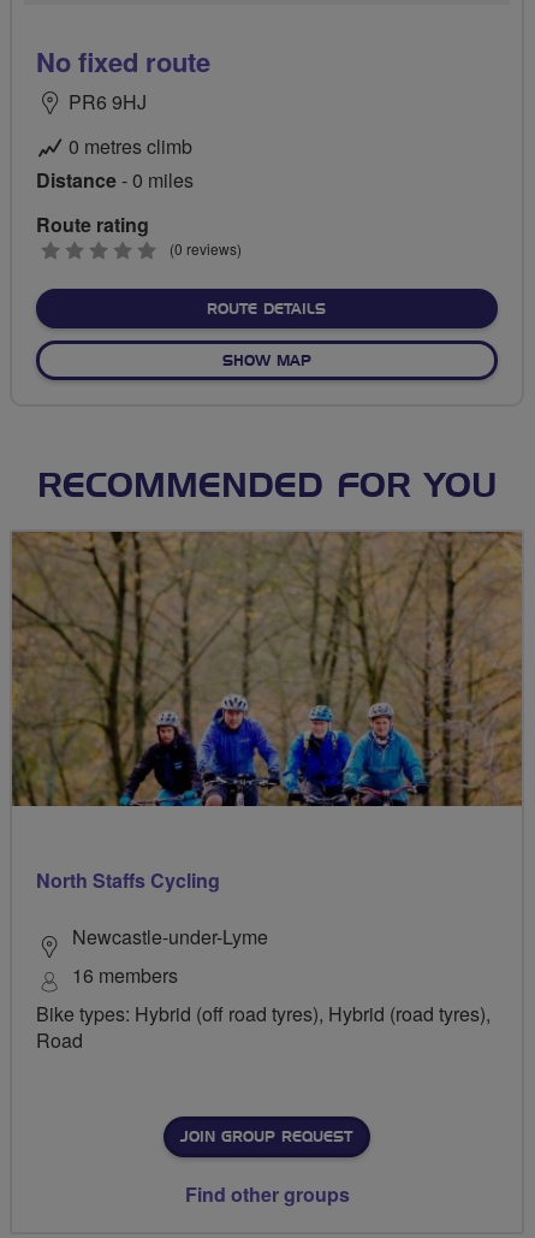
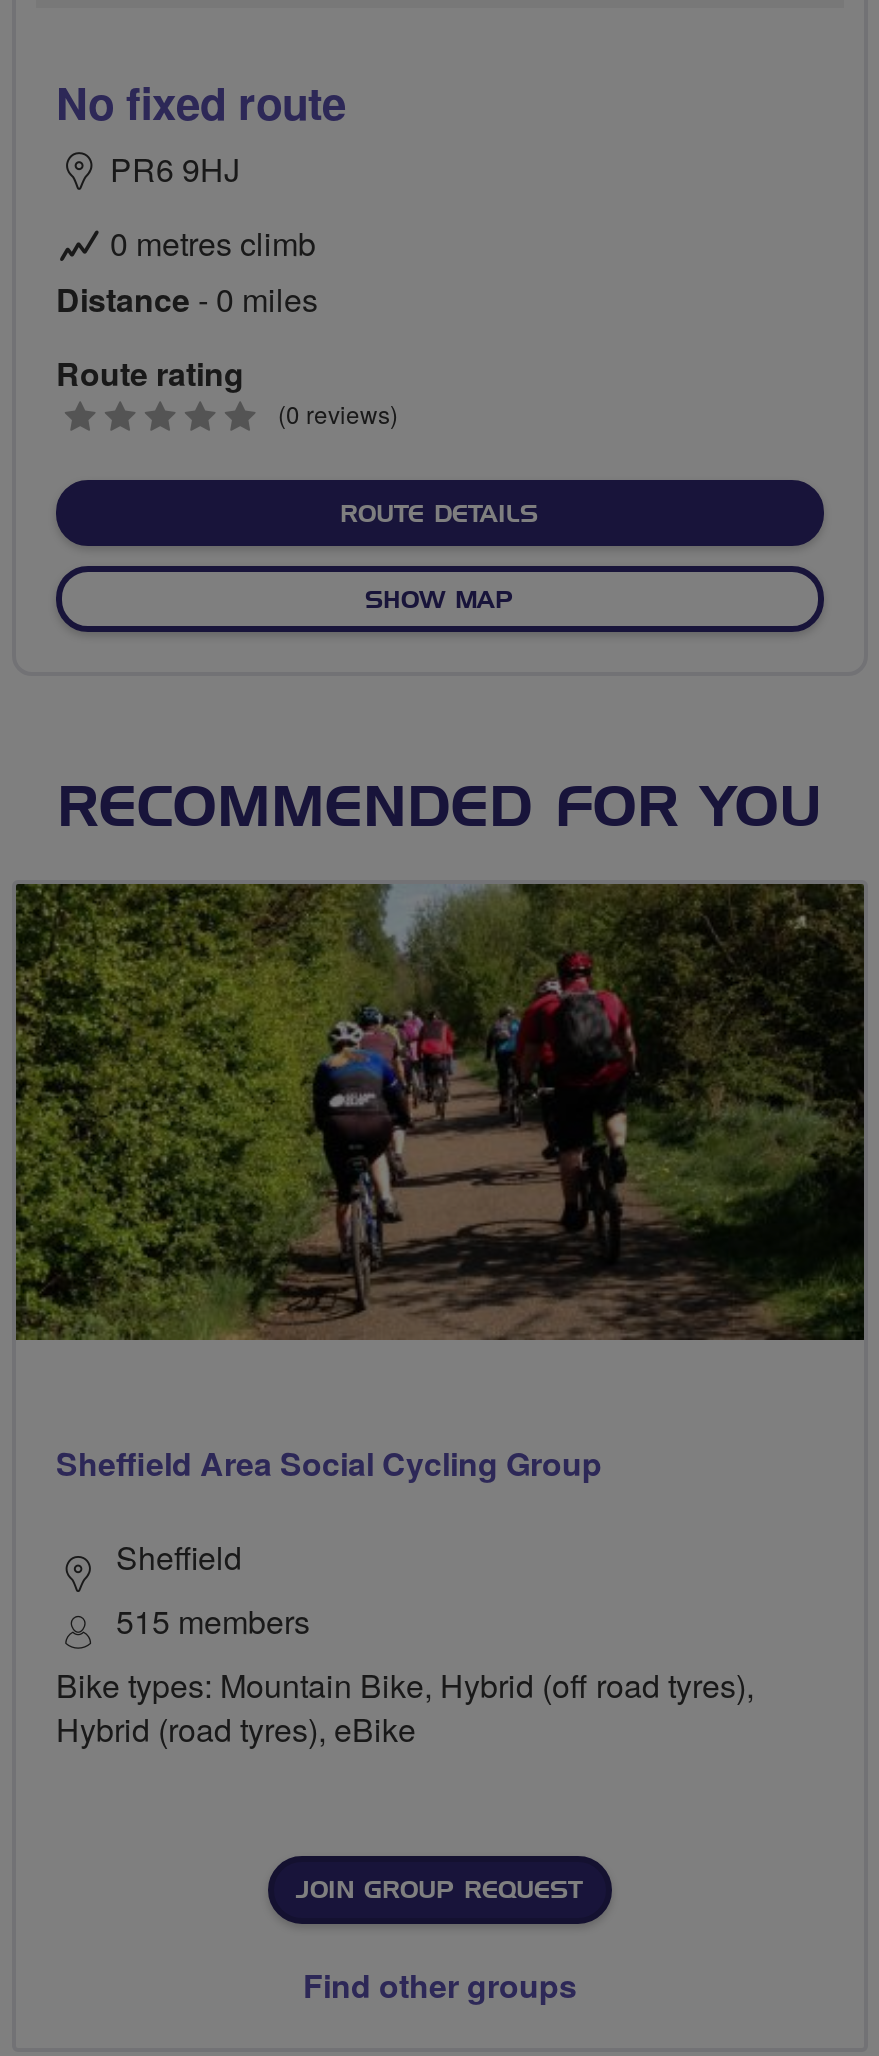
[11,531,523,807] [image] -> [14,882,866,1342] [image]
[36,866,220,893] North Staffs Cycling -> [56,1439,602,1485] Sheffield Area Social Cycling Group
[36,922,491,1053] Newcastle-under-Lyme | 16 members | Bike types: Hybrid (off road tyres), Hybrid (road tyres), | Road -> [56,1533,754,1751] Sheffield | 515 members | Bike types: Mountain Bike, Hybrid (off road tyres), | Hybrid (road tyres), eBike

